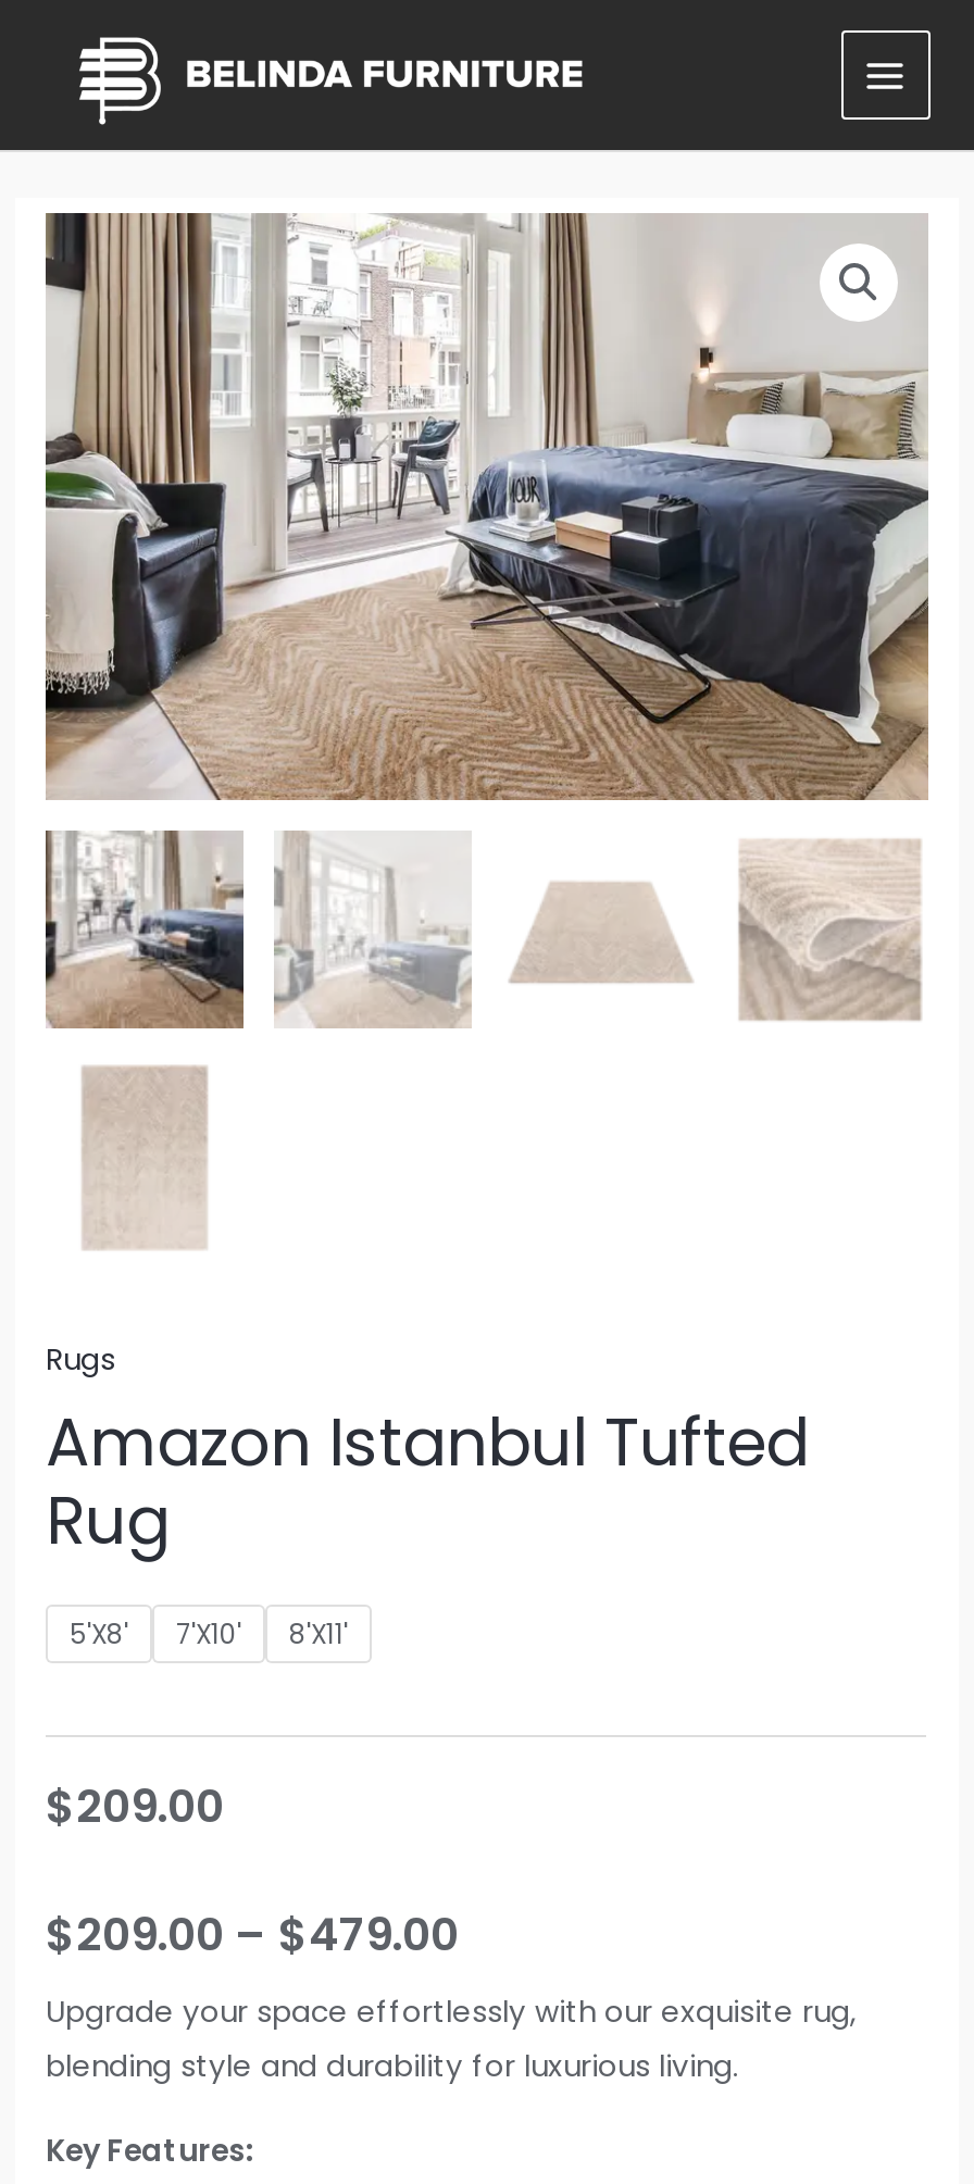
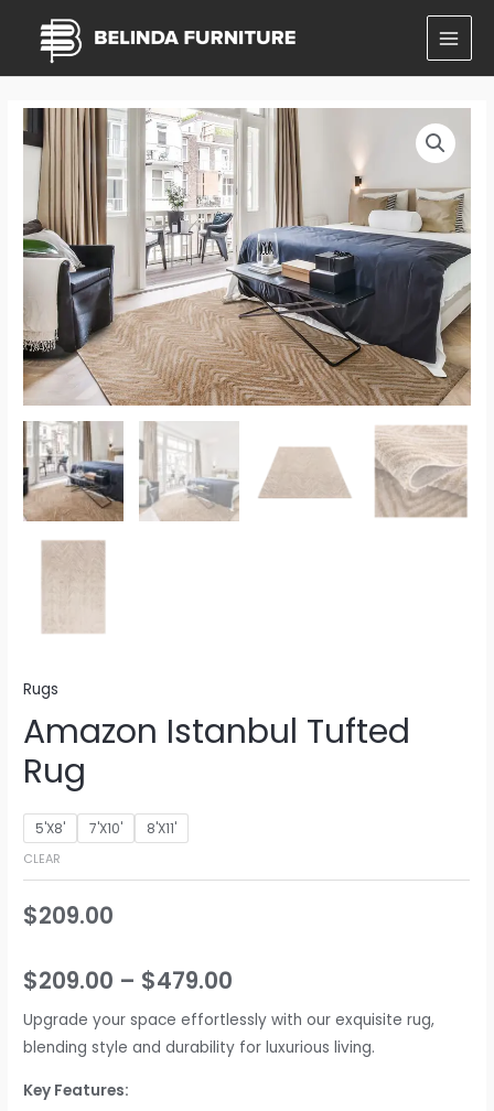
none -> [23,850,61,867] CLEAR

